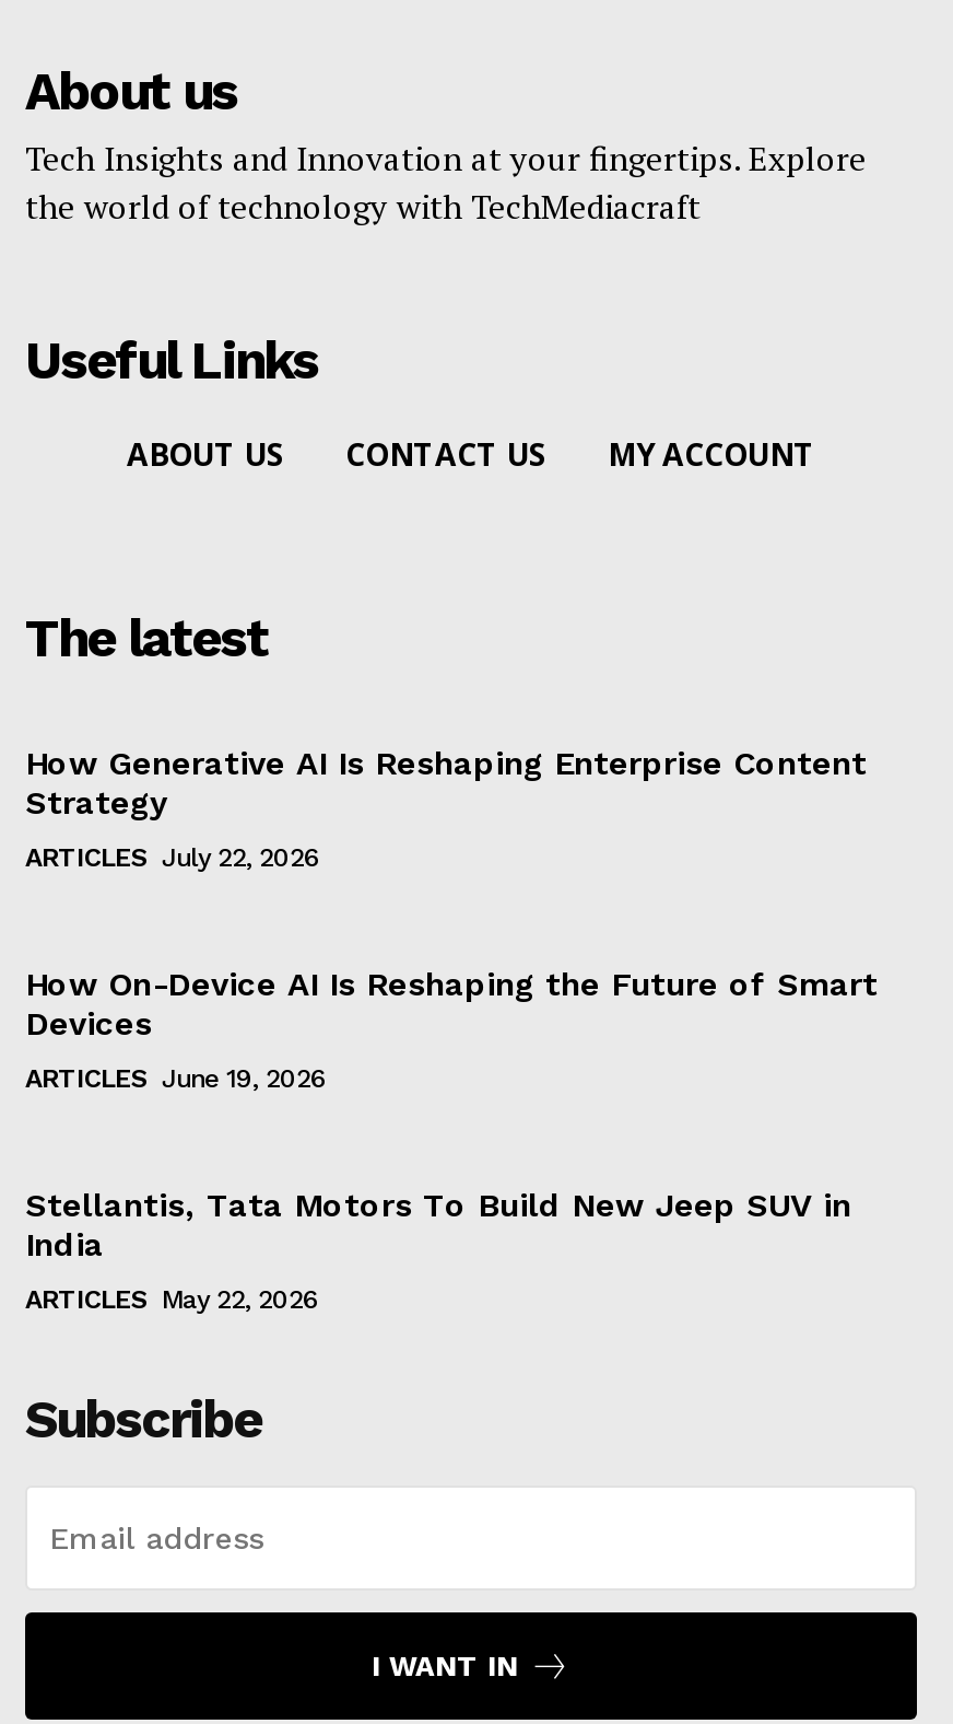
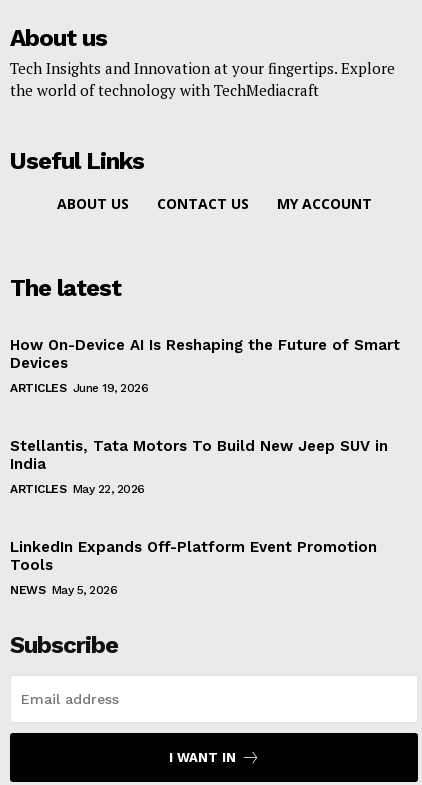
[25,744,867,873] How Generative AI Is Reshaping Enterprise Content | Strategy | ARTICLES July 22, 2026 -> none
moved [25,965,878,1315] -> [10,336,400,496]: How On-Device AI Is Reshaping the Future of Smart | Devices | ARTICLES June 19, 2026 | Stellantis, Tata Motors To Build New Jeep SUV in | India | ARTICLES May 22, 2026
none -> [10,538,377,597] LinkedIn Expands Off-Platform Event Promotion | Tools | NEWS May 5, 2026

